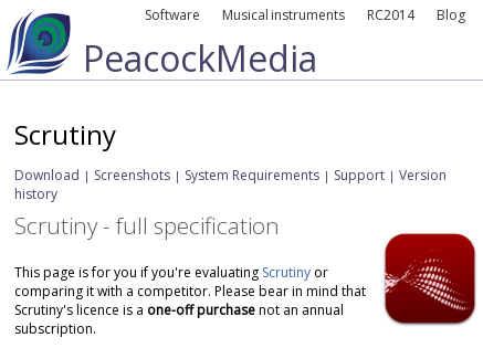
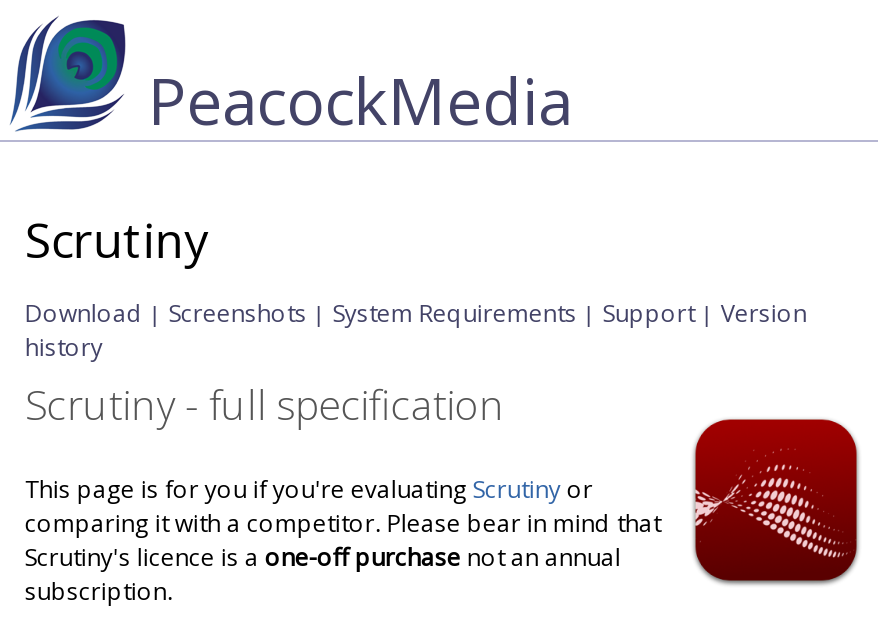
[145,6,465,24] Software | Musical instruments | RC2014 | Blog -> none

